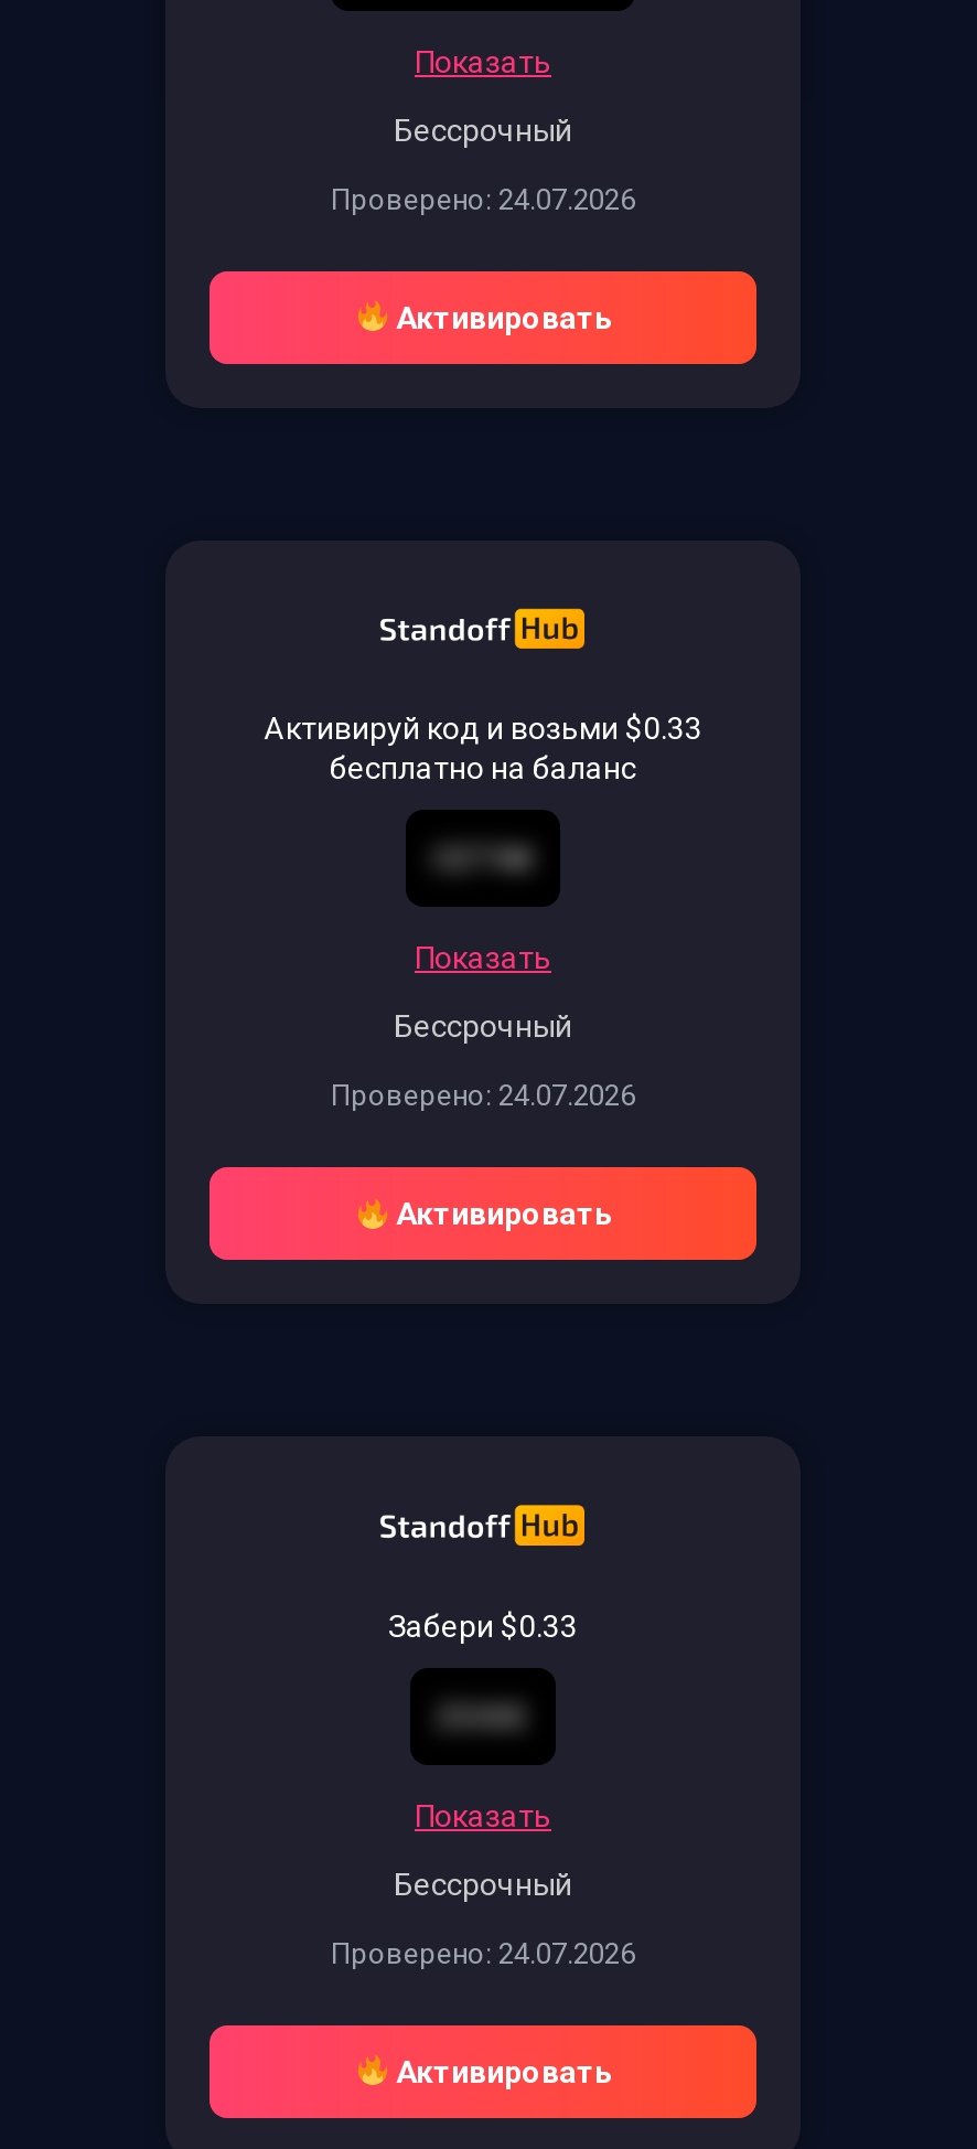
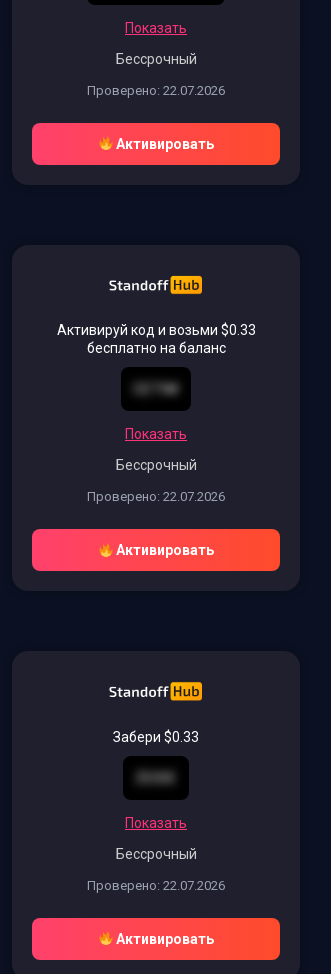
[331,183,635,216] Проверено: 24.07.2026 -> [87,83,225,98] Проверено: 22.07.2026
[331,1079,635,1112] Проверено: 24.07.2026 -> [87,489,225,504] Проверено: 22.07.2026
[331,1936,635,1969] Проверено: 24.07.2026 -> [87,877,225,892] Проверено: 22.07.2026

